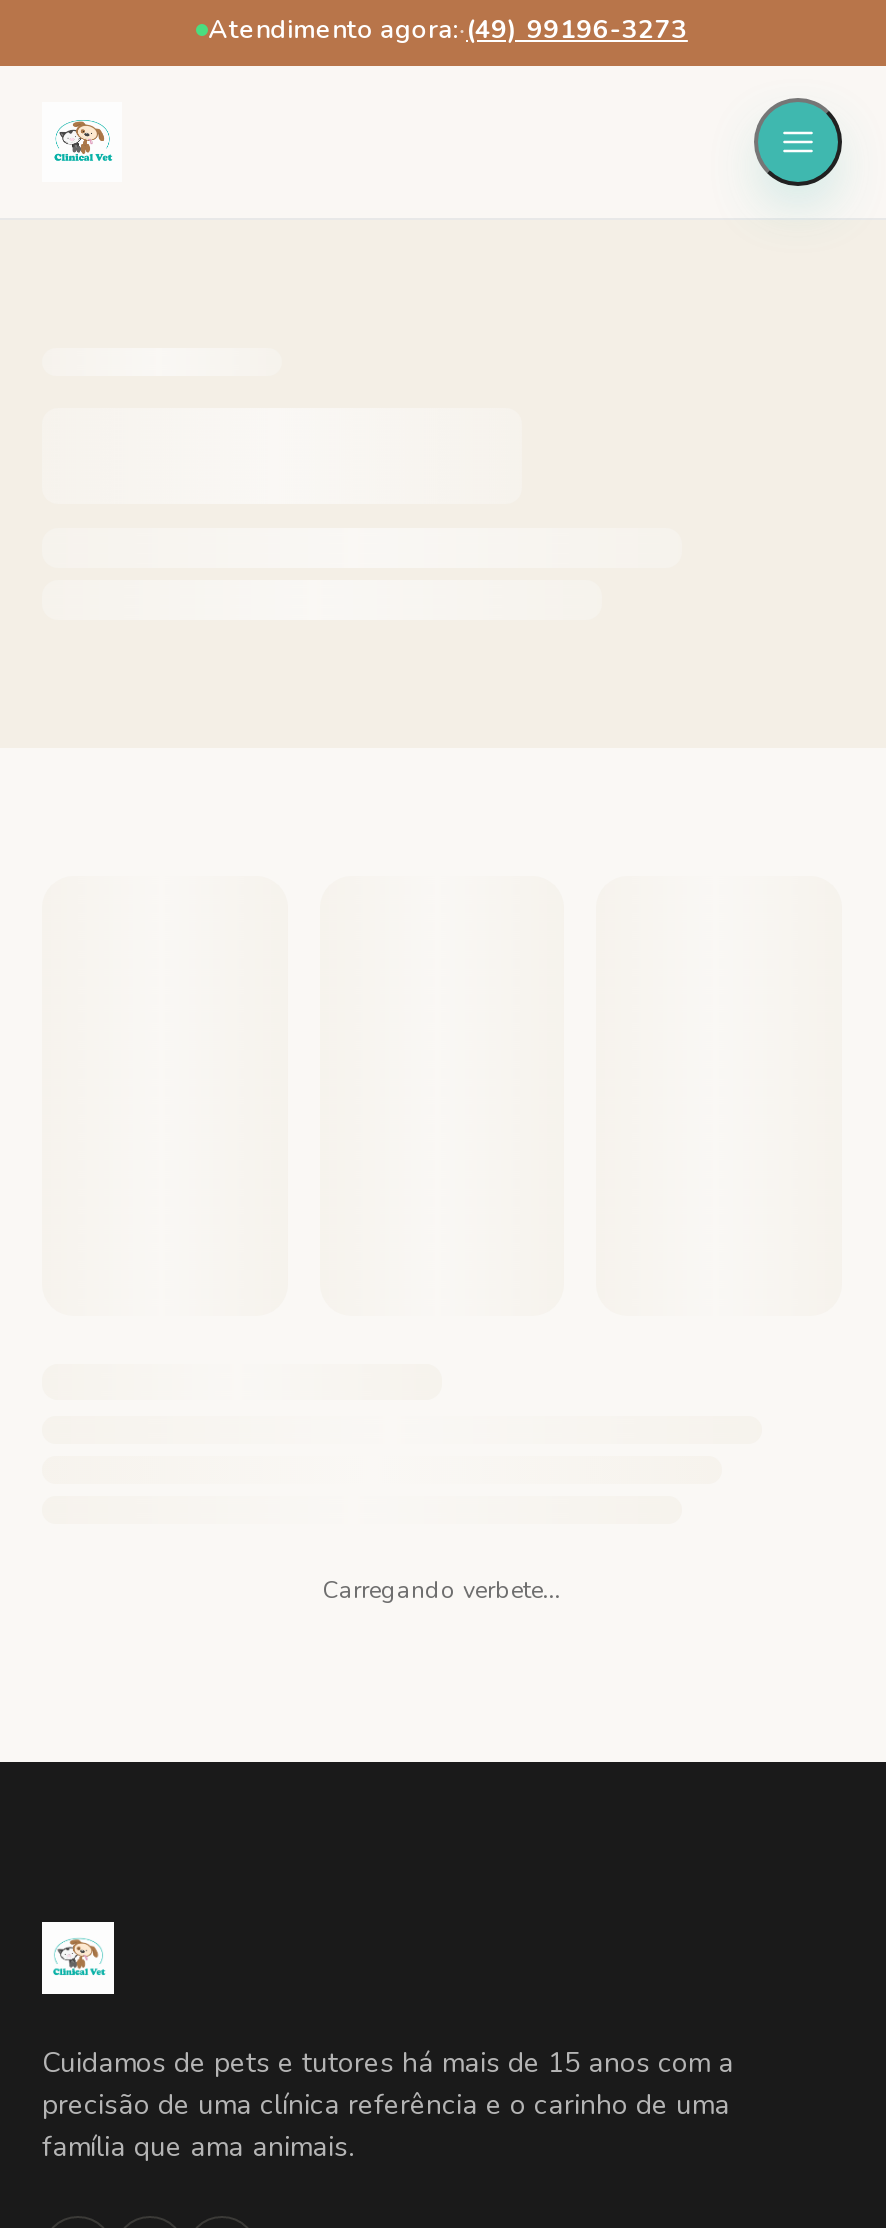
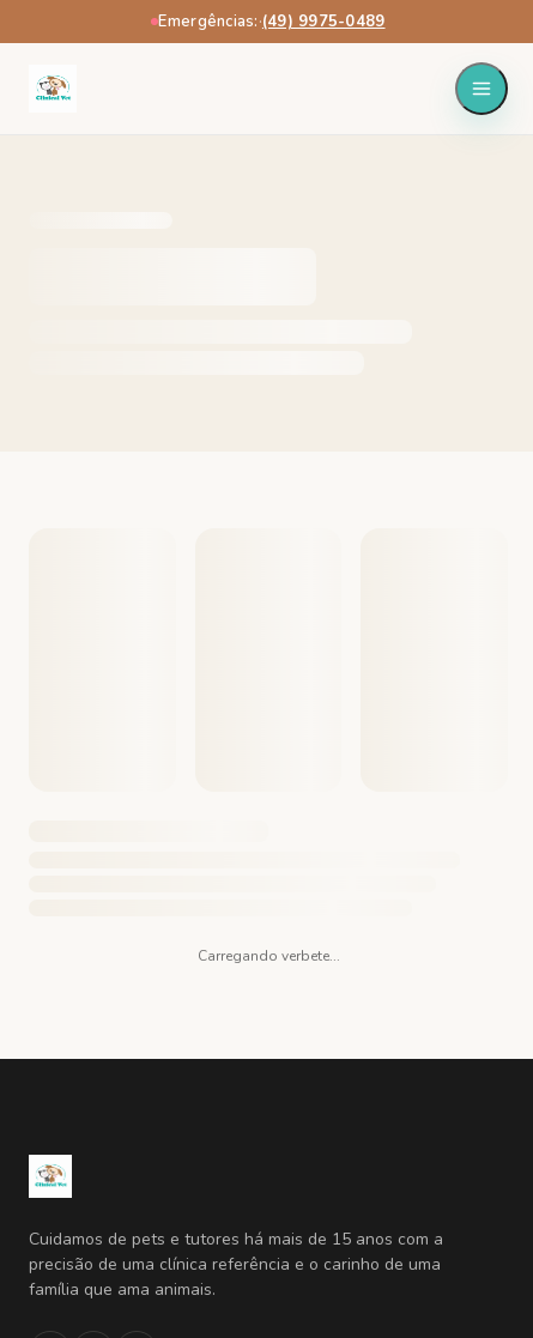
[208,12,688,48] Atendimento agora:·(49) 99196-3273 -> [159,11,385,32] Emergências:·(49) 9975-0489

